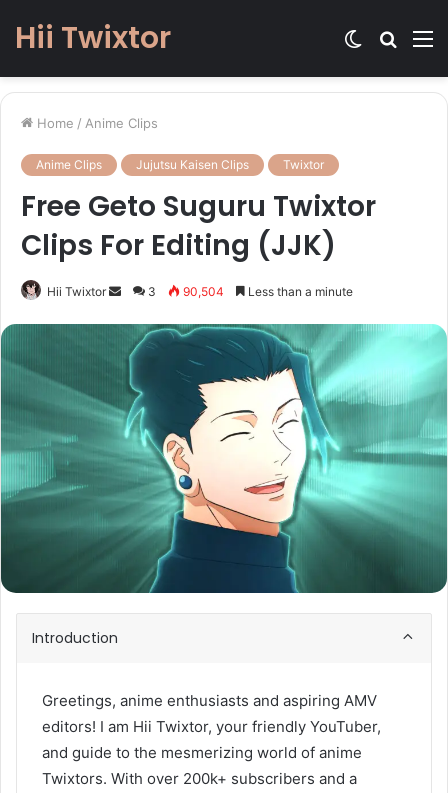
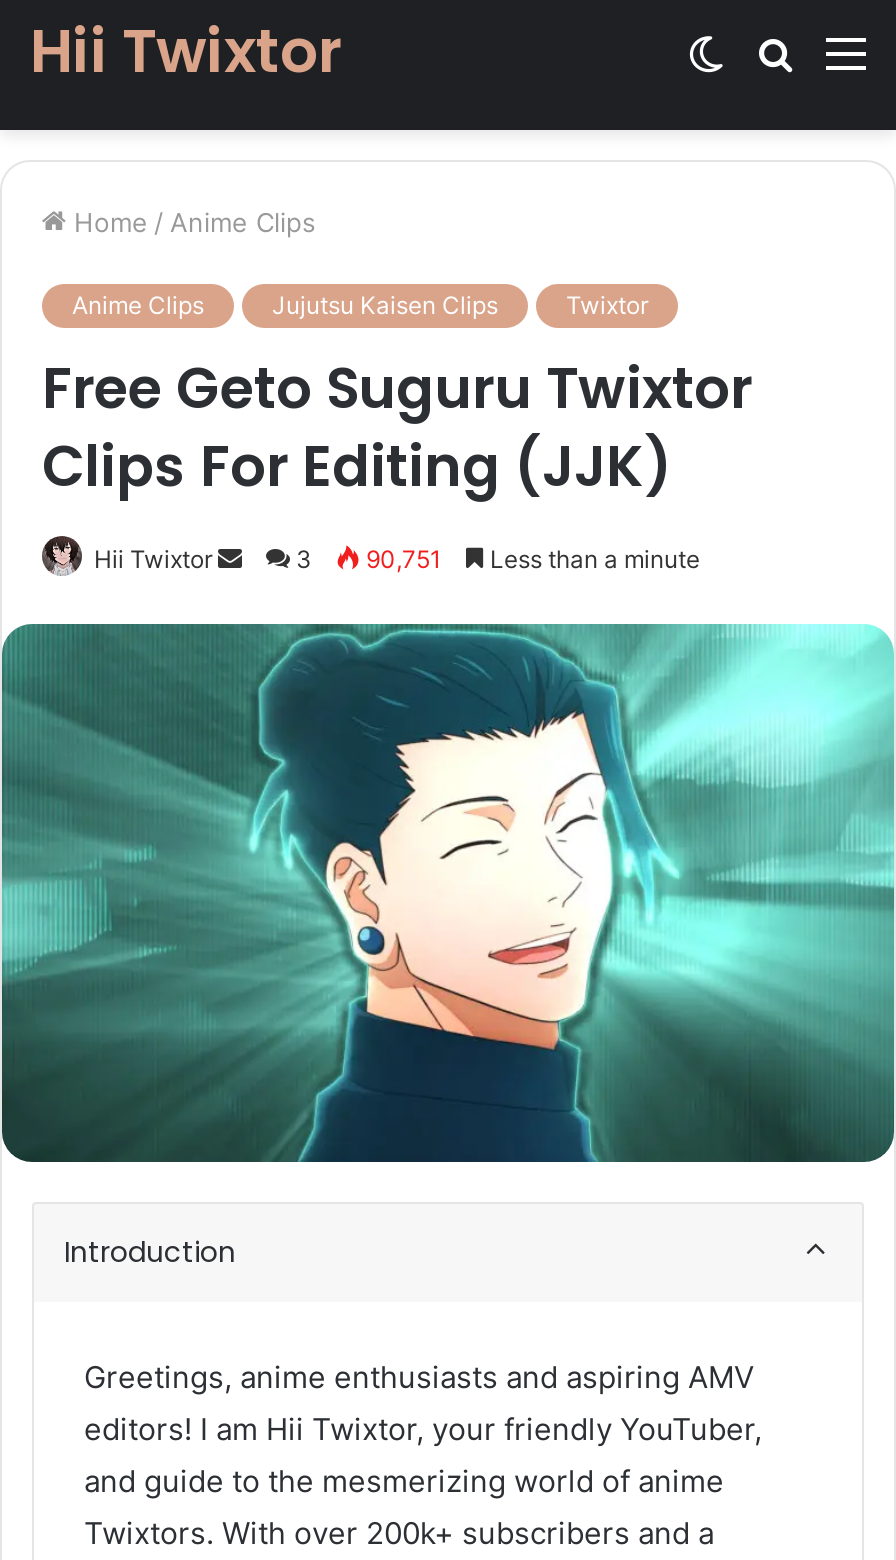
[180,284,224,299] 90,504 -> [360,544,442,574] 90,751

